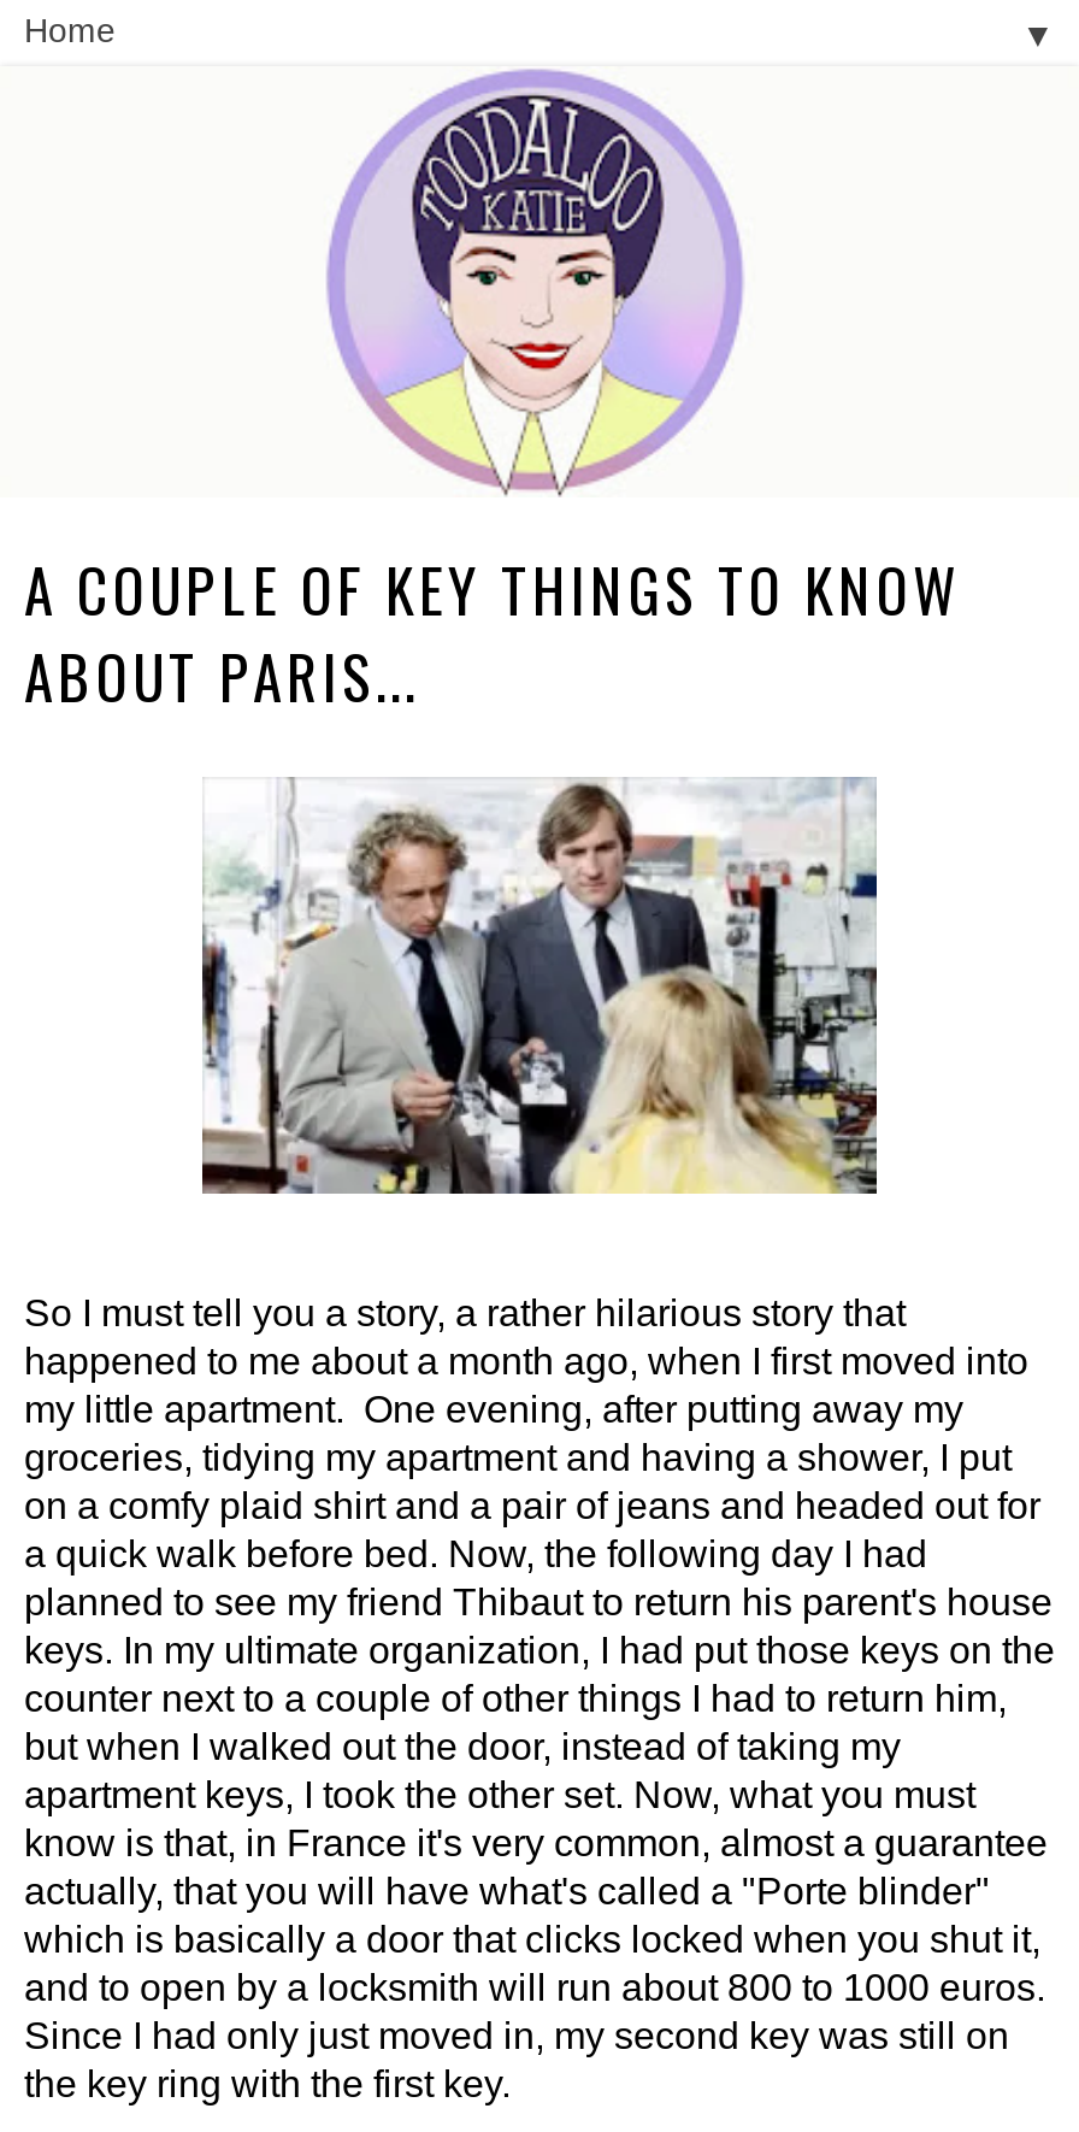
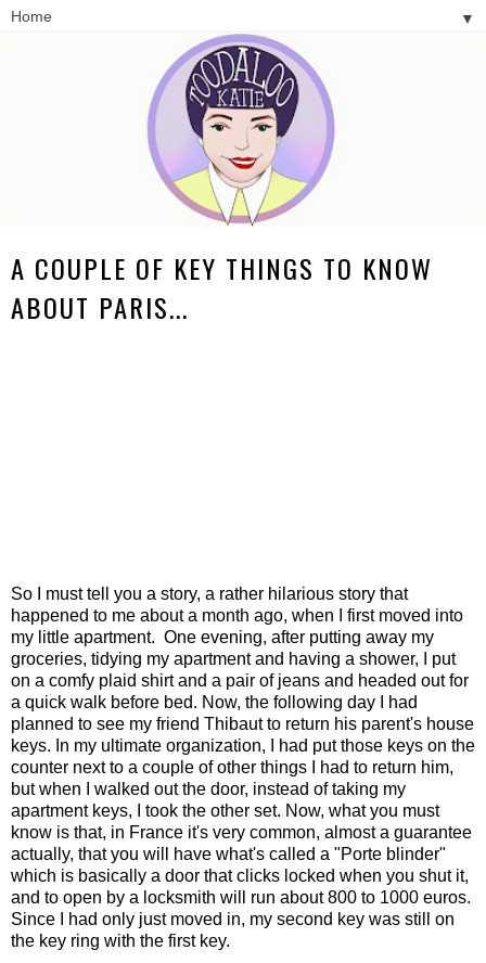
[200,775,879,1196] [image] -> none

